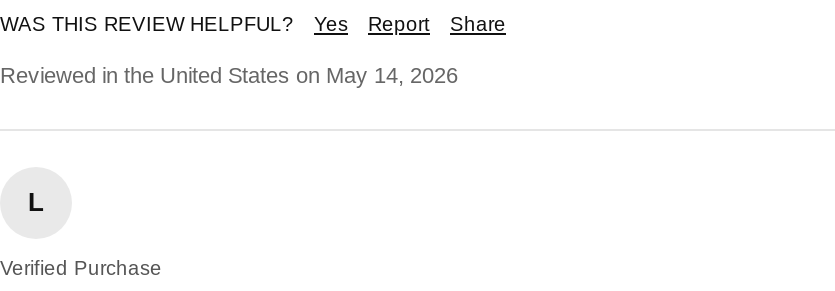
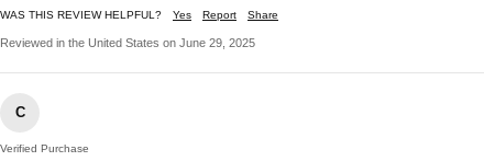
[0,64,458,88] Reviewed in the United States on May 14, 2026 -> [0,36,255,50] Reviewed in the United States on June 29, 2025
[28,188,44,218] L -> [15,104,25,121] C

